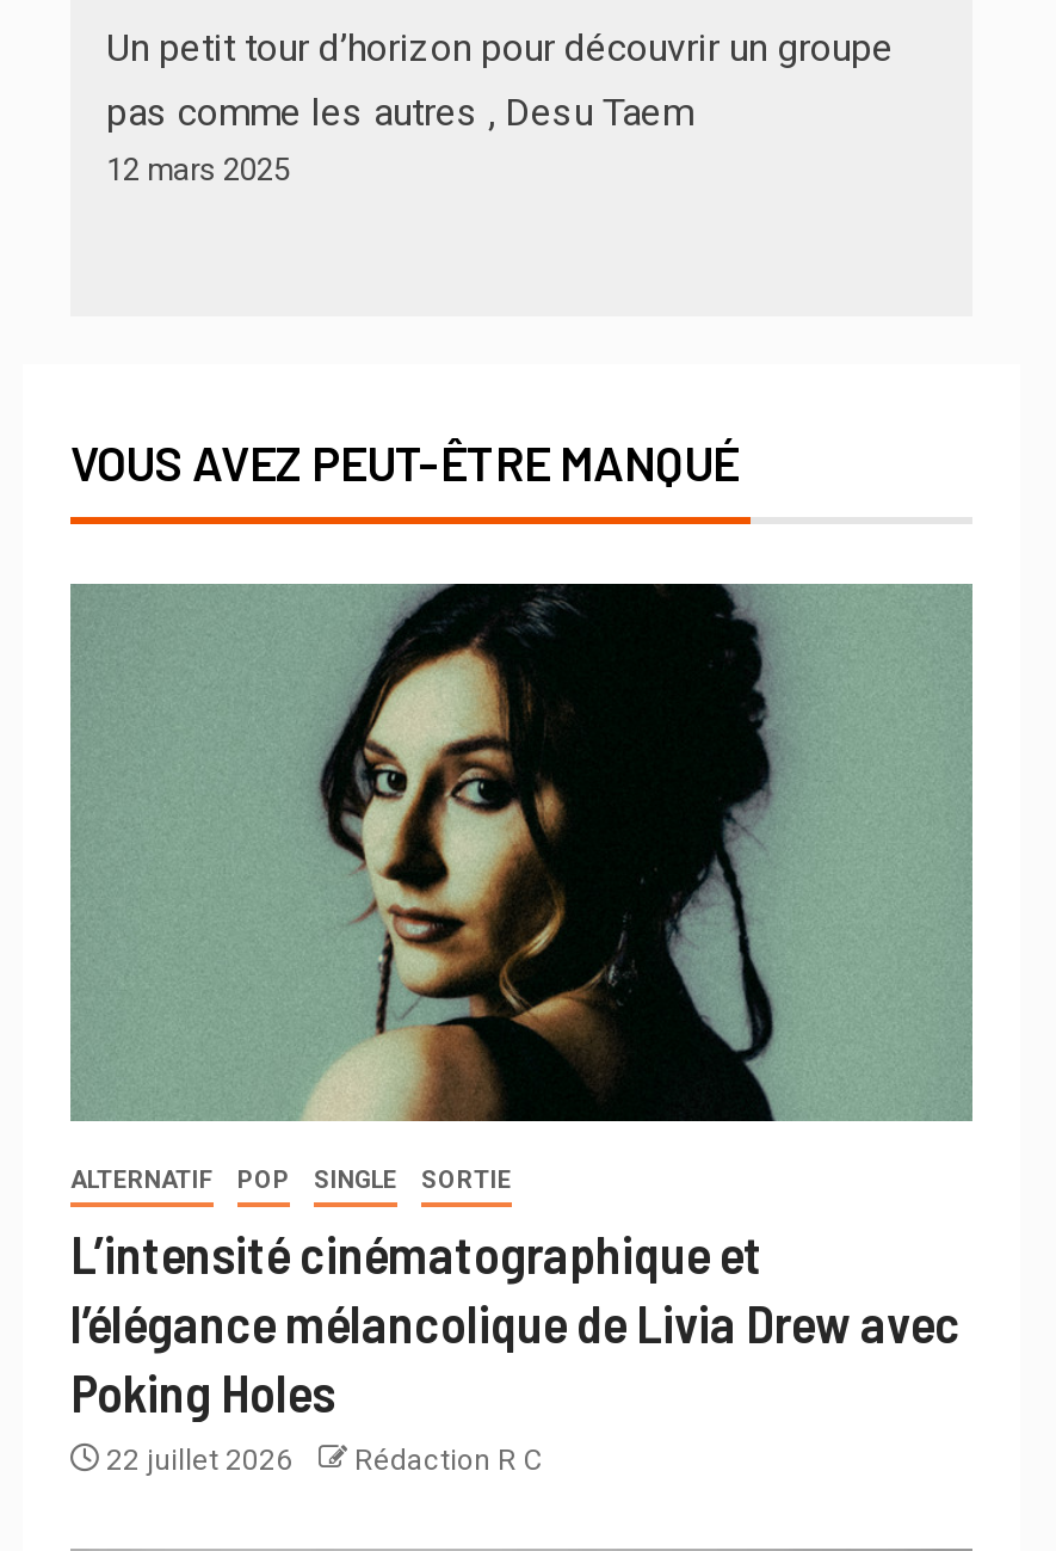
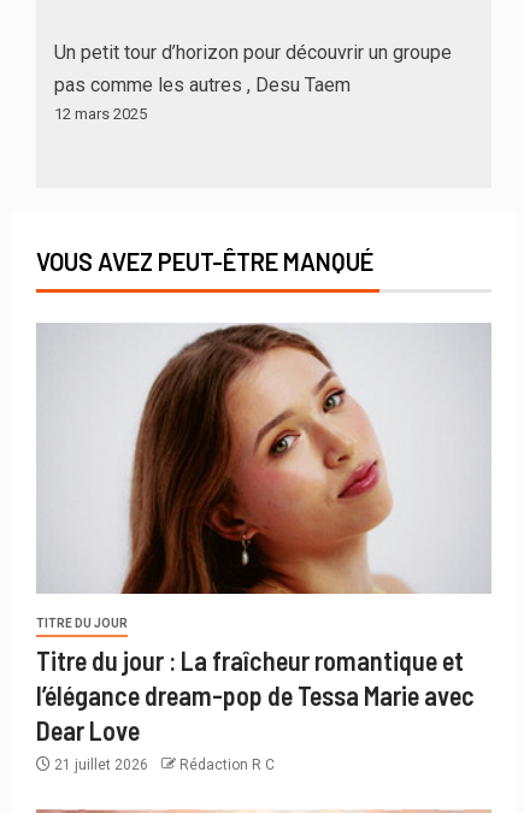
[70,581,972,1191] [image] | ALTERNATIF | POP | SINGLE | SORTIE -> [36,323,490,630] [image] | TITRE DU JOUR
[70,1220,961,1476] L’intensité cinématographique et | l’élégance mélancolique de Livia Drew avec | Poking Holes | 22 juillet 2026 -> [36,645,475,774] Titre du jour : La fraîcheur romantique et | l’élégance dream-pop de Tessa Marie avec | Dear Love | 21 juillet 2026

